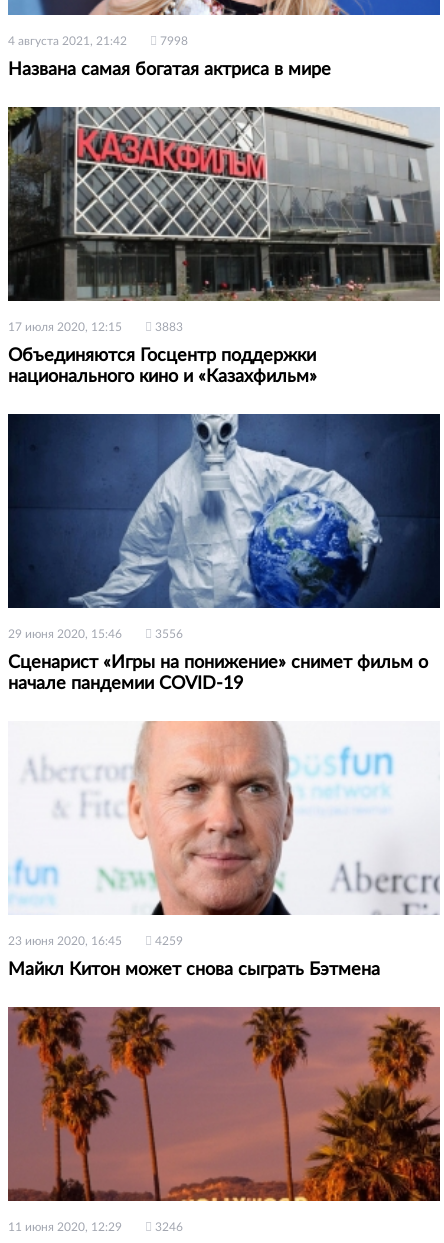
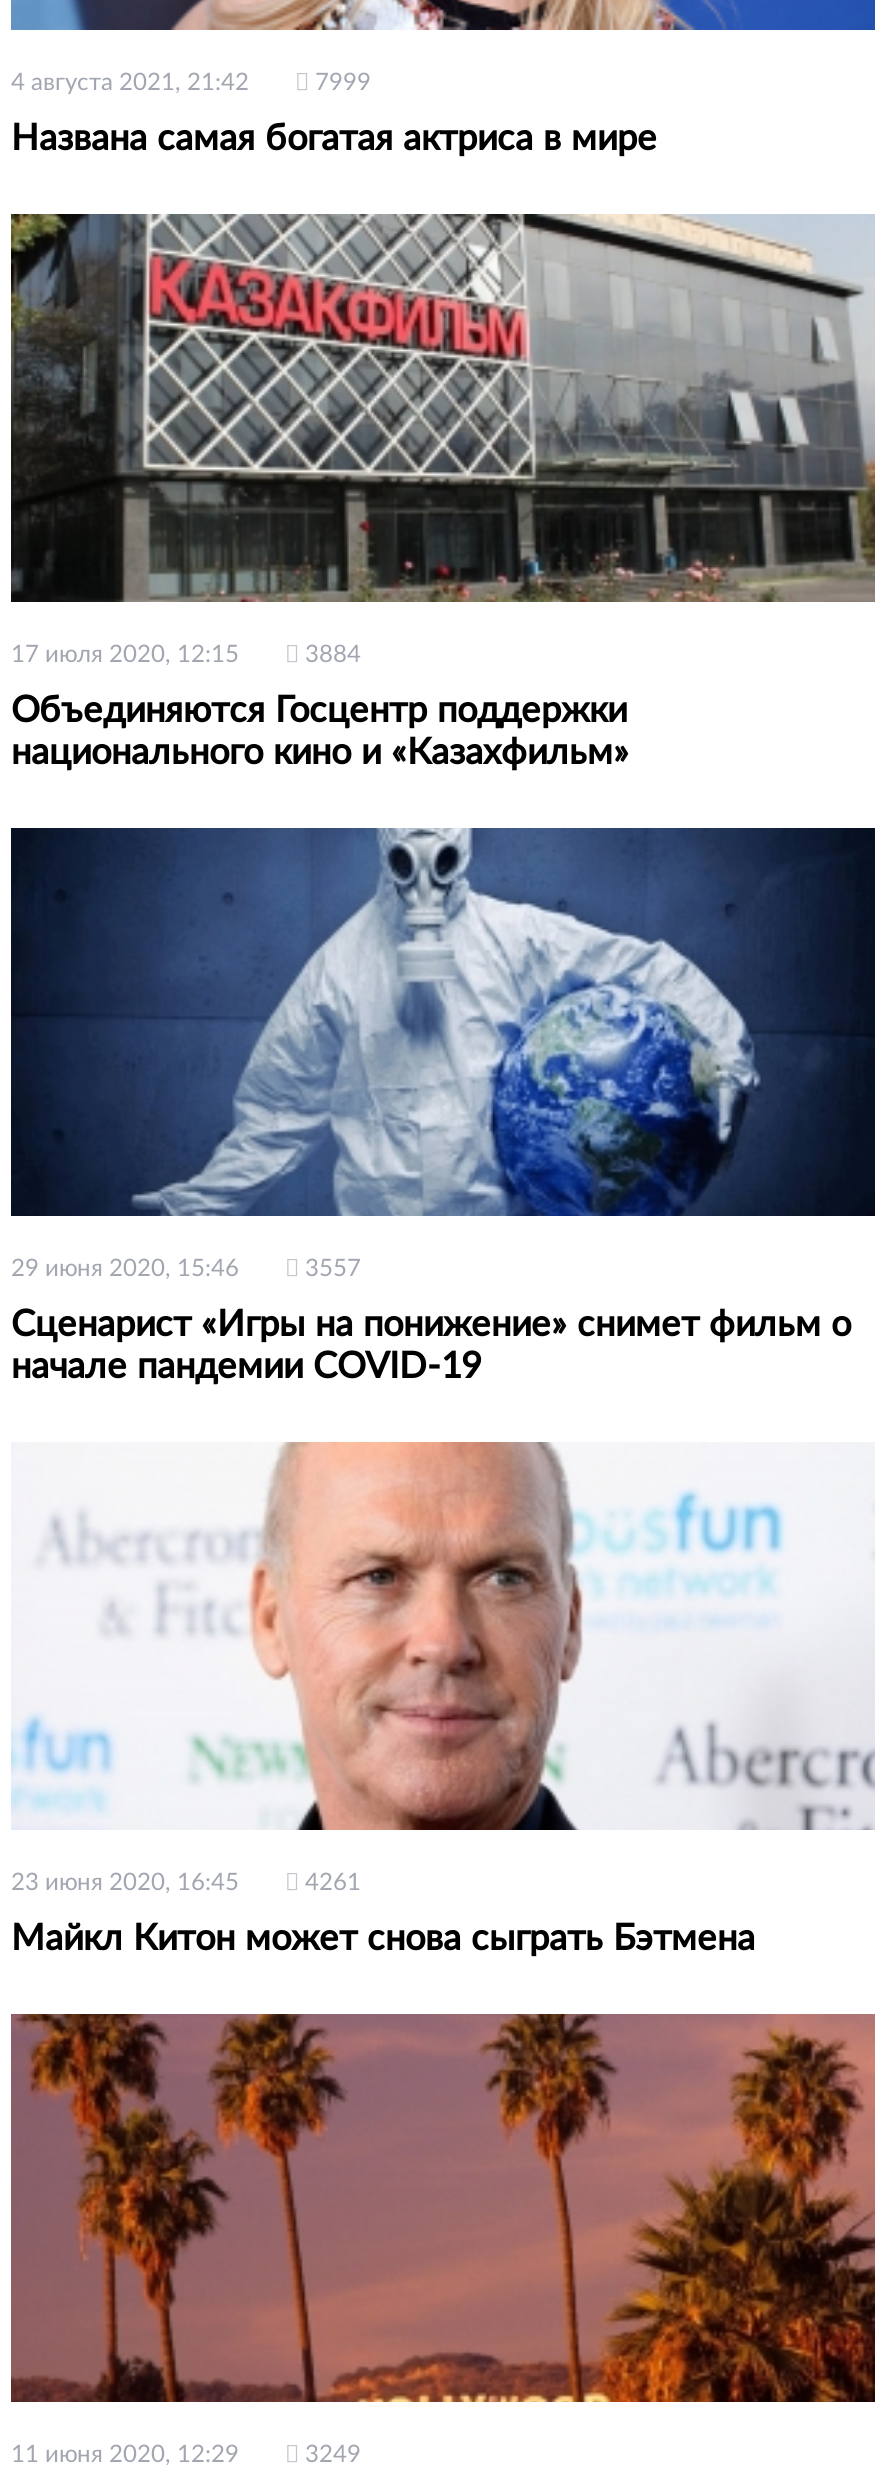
[157,35,188,47] 7998 -> [309,70,371,94] 7999
[152,321,183,333] 3883 -> [299,642,361,666] 3884
[152,628,183,640] 3556 -> [299,1256,361,1280] 3557
[152,935,183,947] 4259 -> [299,1869,361,1893] 4261
[152,1221,183,1233] 3246 -> [299,2441,361,2465] 3249

